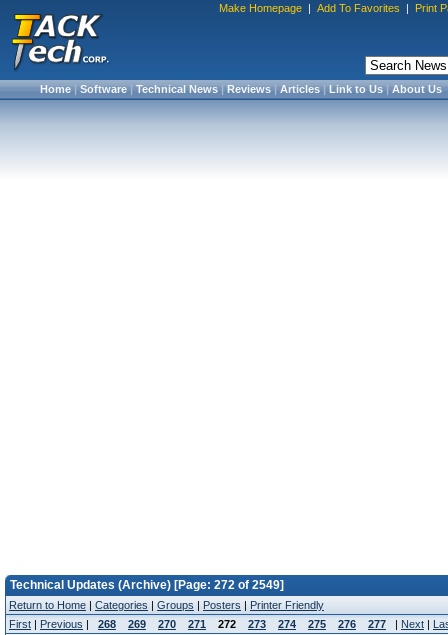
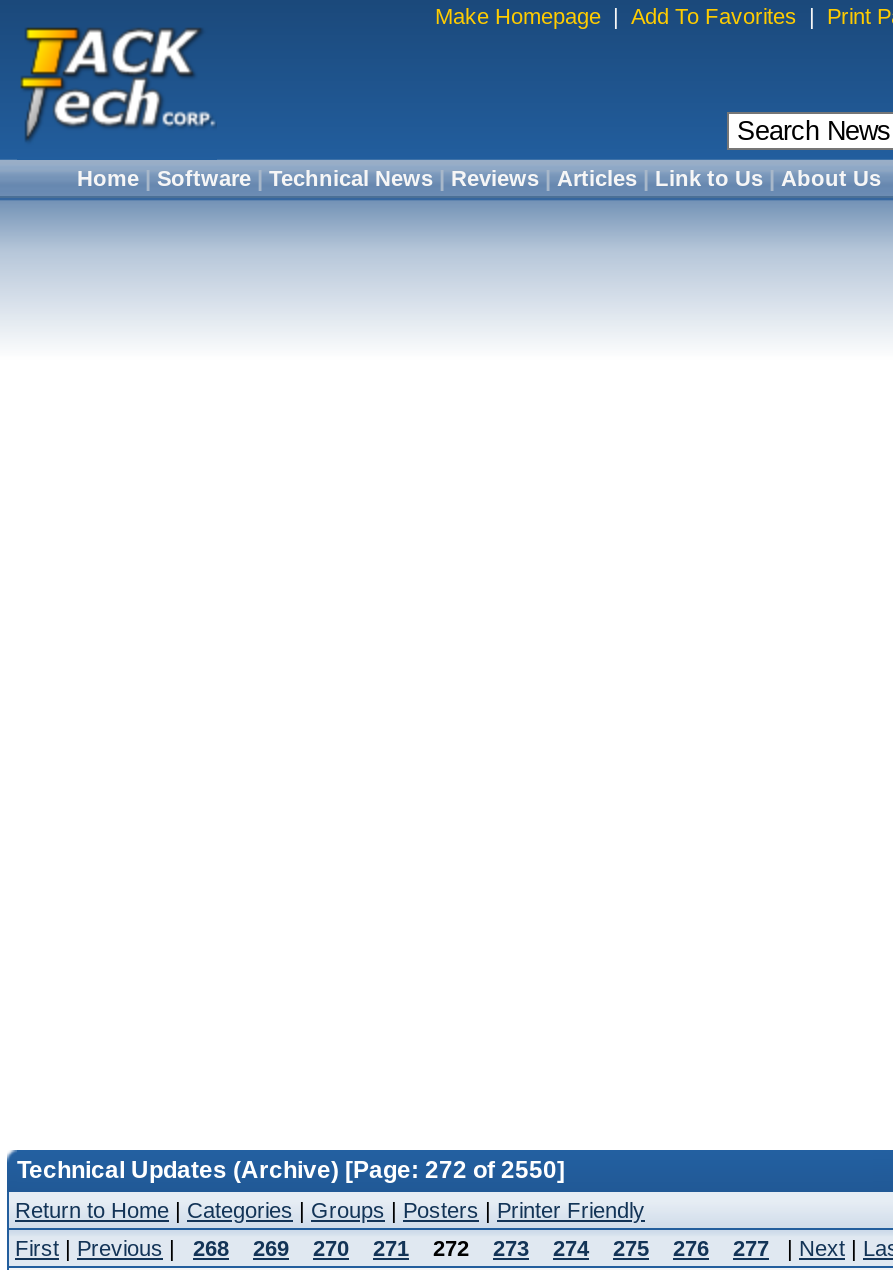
[10,578,284,592] Technical Updates (Archive) [Page: 272 of 2549] -> [17,1156,565,1184] Technical Updates (Archive) [Page: 272 of 2550]

